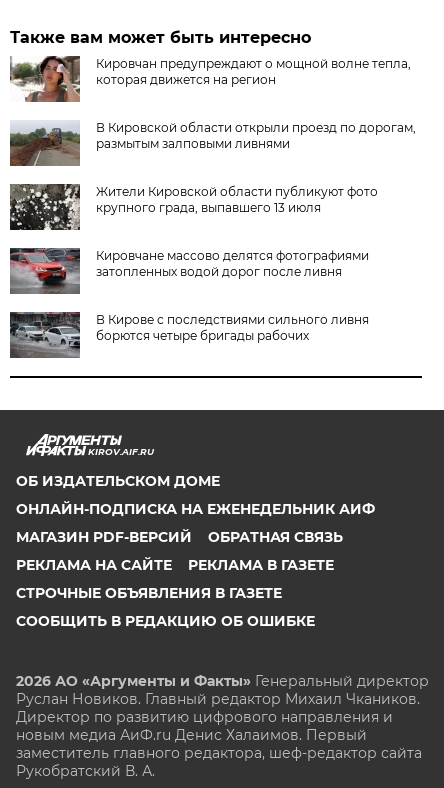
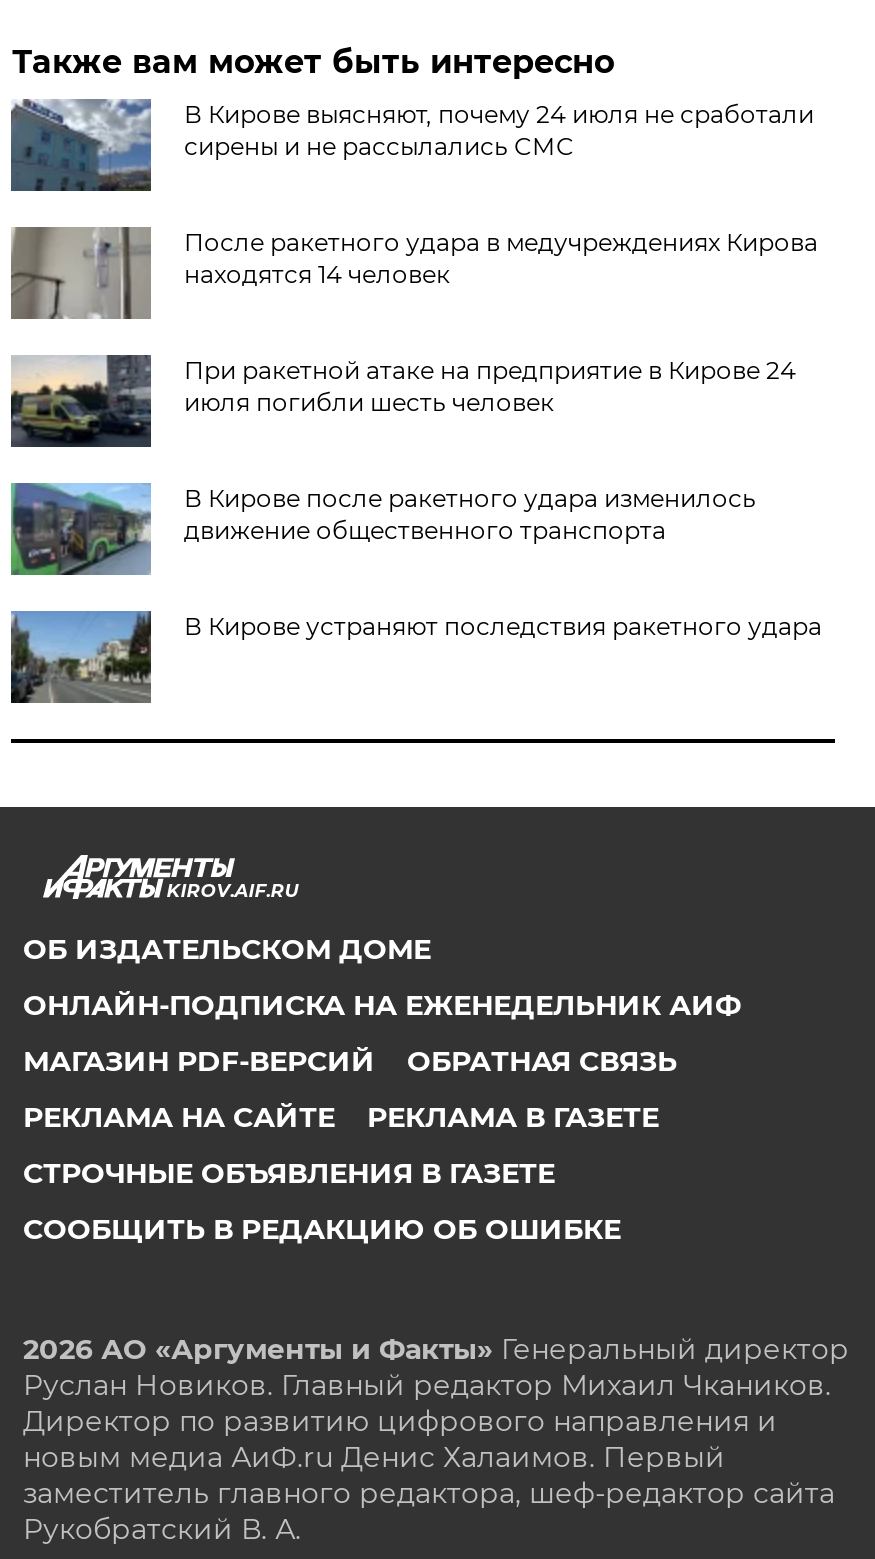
[10,55,411,103] [image] | Кировчан предупреждают о мощной волне тепла, | которая движется на регион -> [9,97,814,193] [image] | В Кирове выясняют, почему 24 июля не сработали | сирены и не рассылались СМС
[11,120,416,166] [image] | В Кировской области открыли проезд по дорогам, | размытым залповыми ливнями -> [11,225,818,319] [image] | После ракетного удара в медучреждениях Кирова | находятся 14 человек
[9,183,378,231] [image] | Жители Кировской области публикуют фото | крупного града, выпавшего 13 июля -> [11,355,796,449] [image] | При ракетной атаке на предприятие в Кирове 24 | июля погибли шесть человек
[9,247,369,295] [image] | Кировчане массово делятся фотографиями | затопленных водой дорог после ливня -> [9,481,756,577] [image] | В Кирове после ракетного удара изменилось | движение общественного транспорта
[10,311,369,358] [image] | В Кирове с последствиями сильного ливня | борются четыре бригады рабочих -> [9,609,822,703] [image] | В Кирове устраняют последствия ракетного удара

